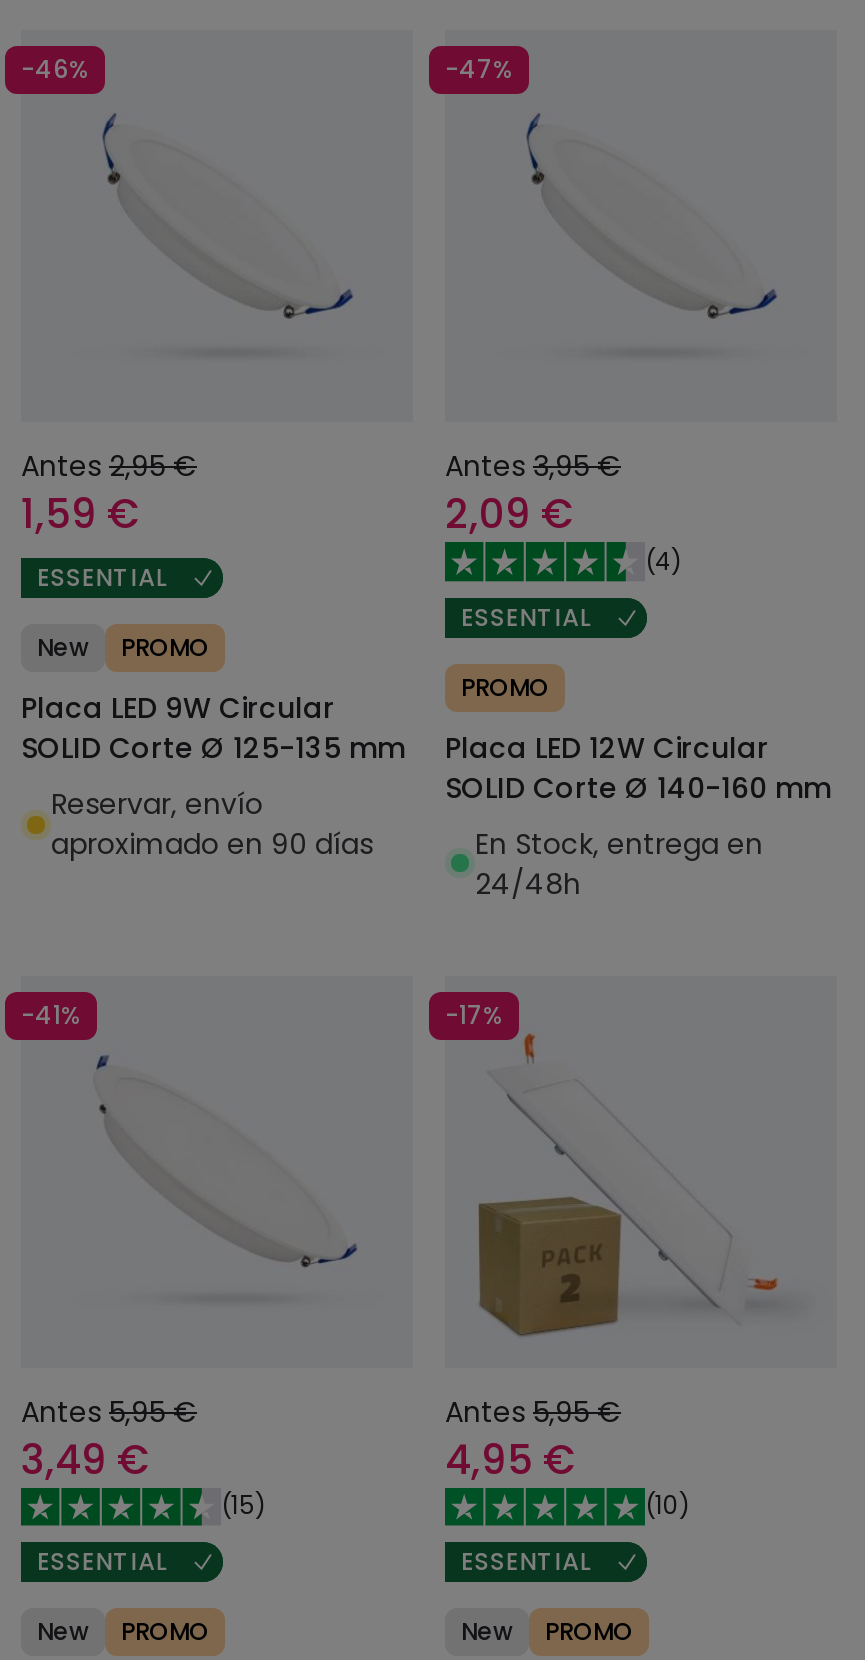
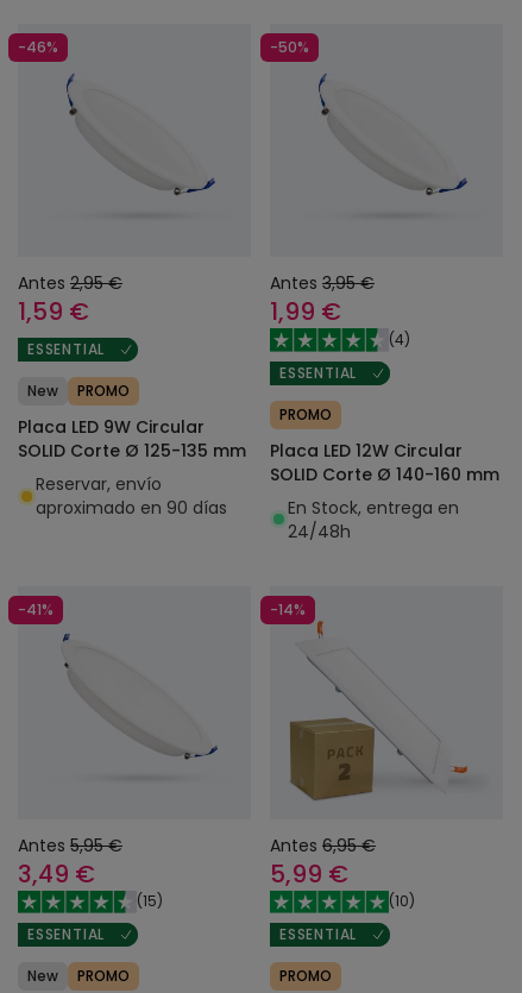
[445,53,513,87] -47% -> [270,37,309,57] -50%
[445,487,575,543] 2,09 € -> [270,295,341,329] 1,99 €
[445,997,503,1031] -17% -> [270,599,306,619] -14%
[445,1391,621,1487] Antes 5,95 € | 4,95 € -> [270,833,376,890] Antes 6,95 € | 5,99 €
[461,1613,513,1647] New -> none

